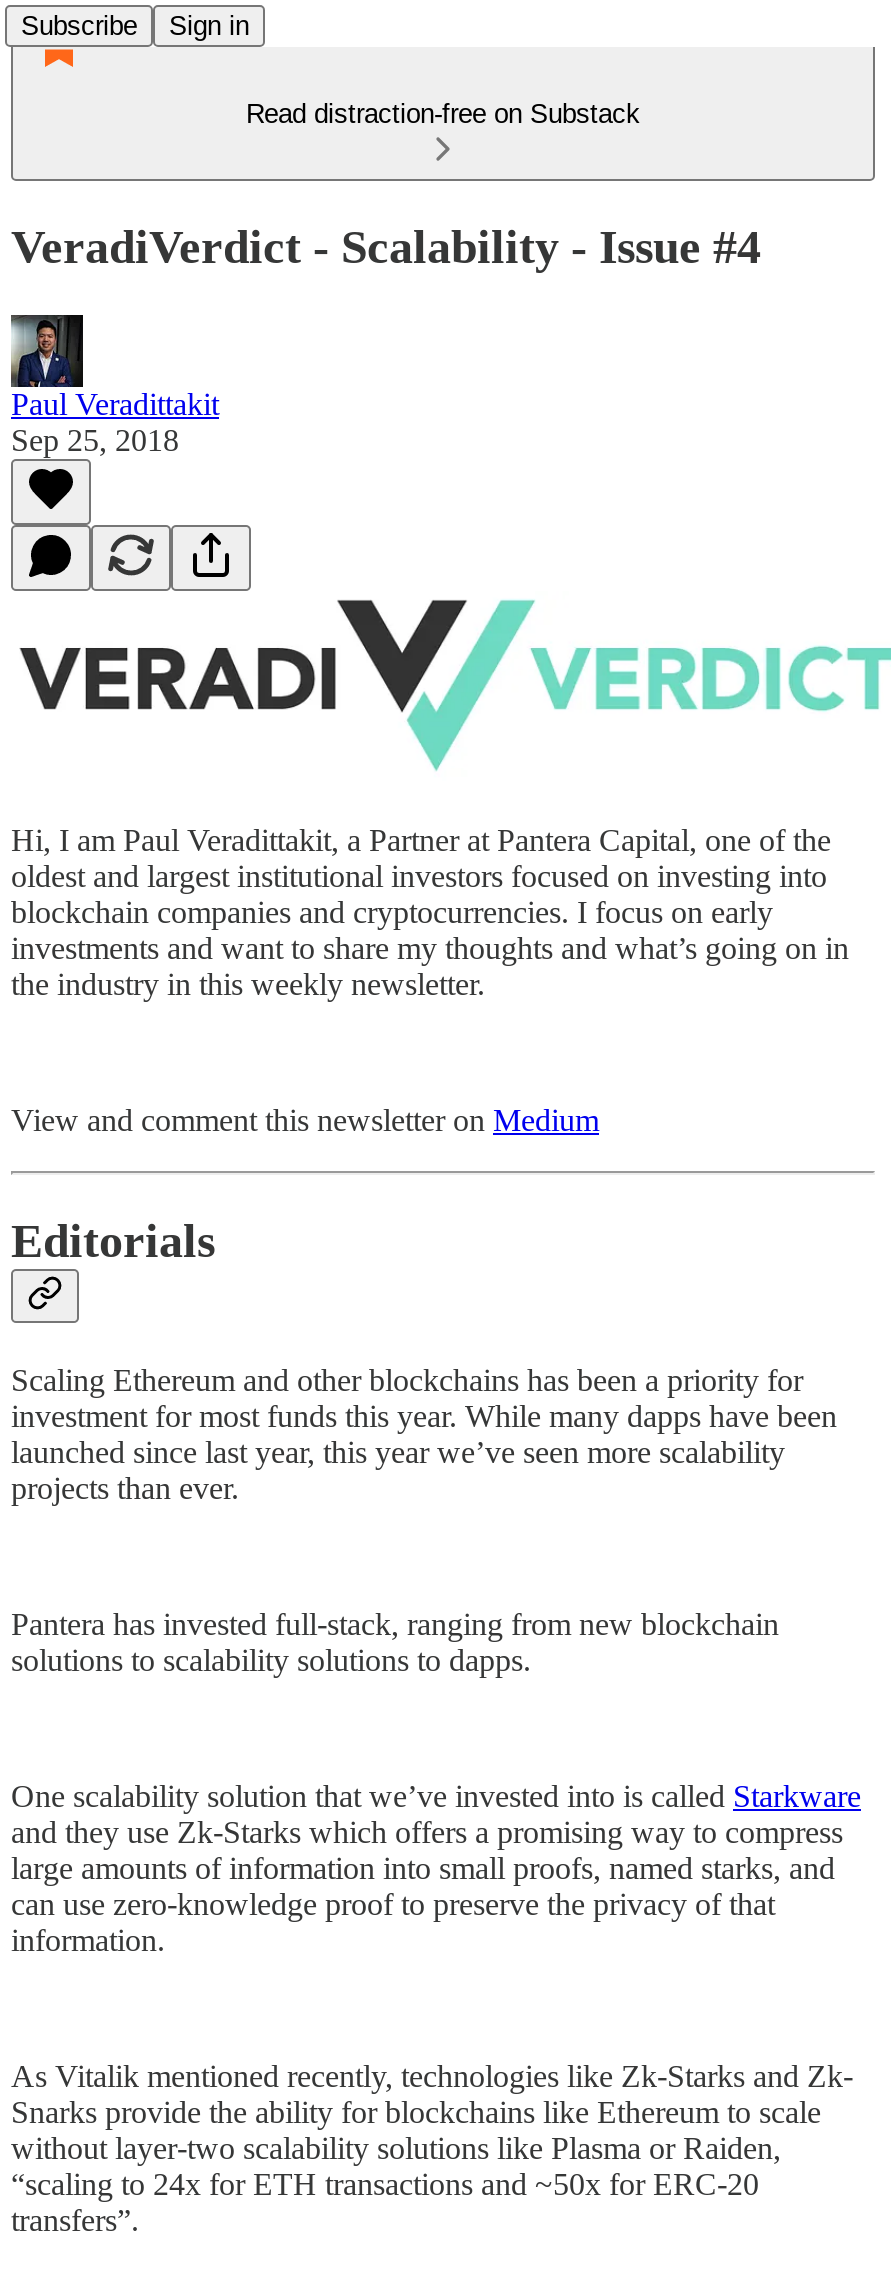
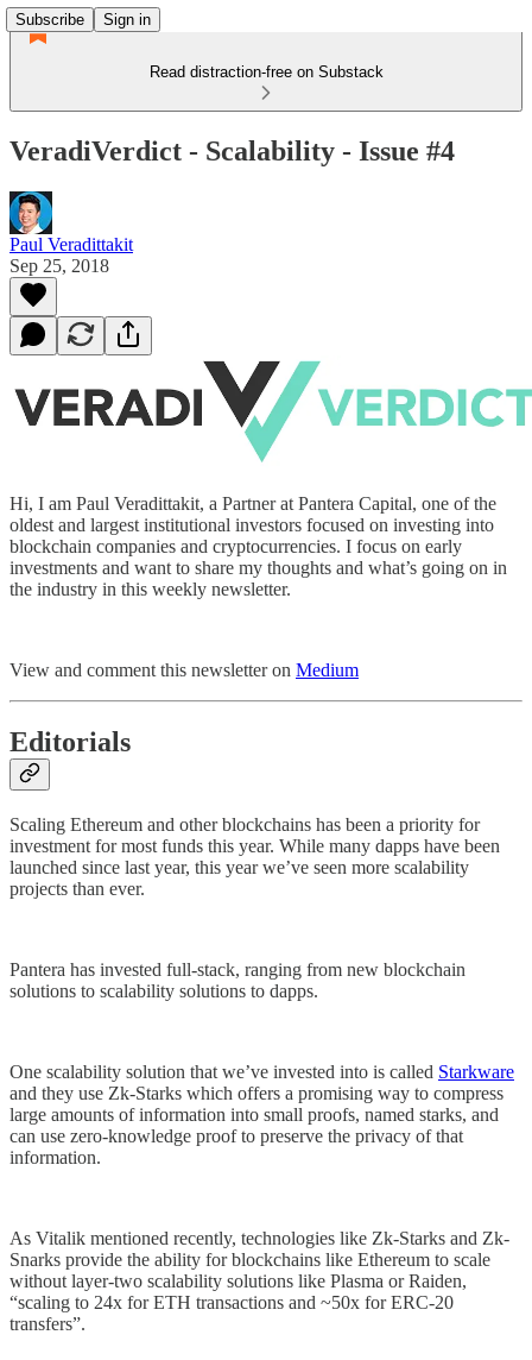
[9,313,85,381] [image] -> [8,190,53,231] [image]

